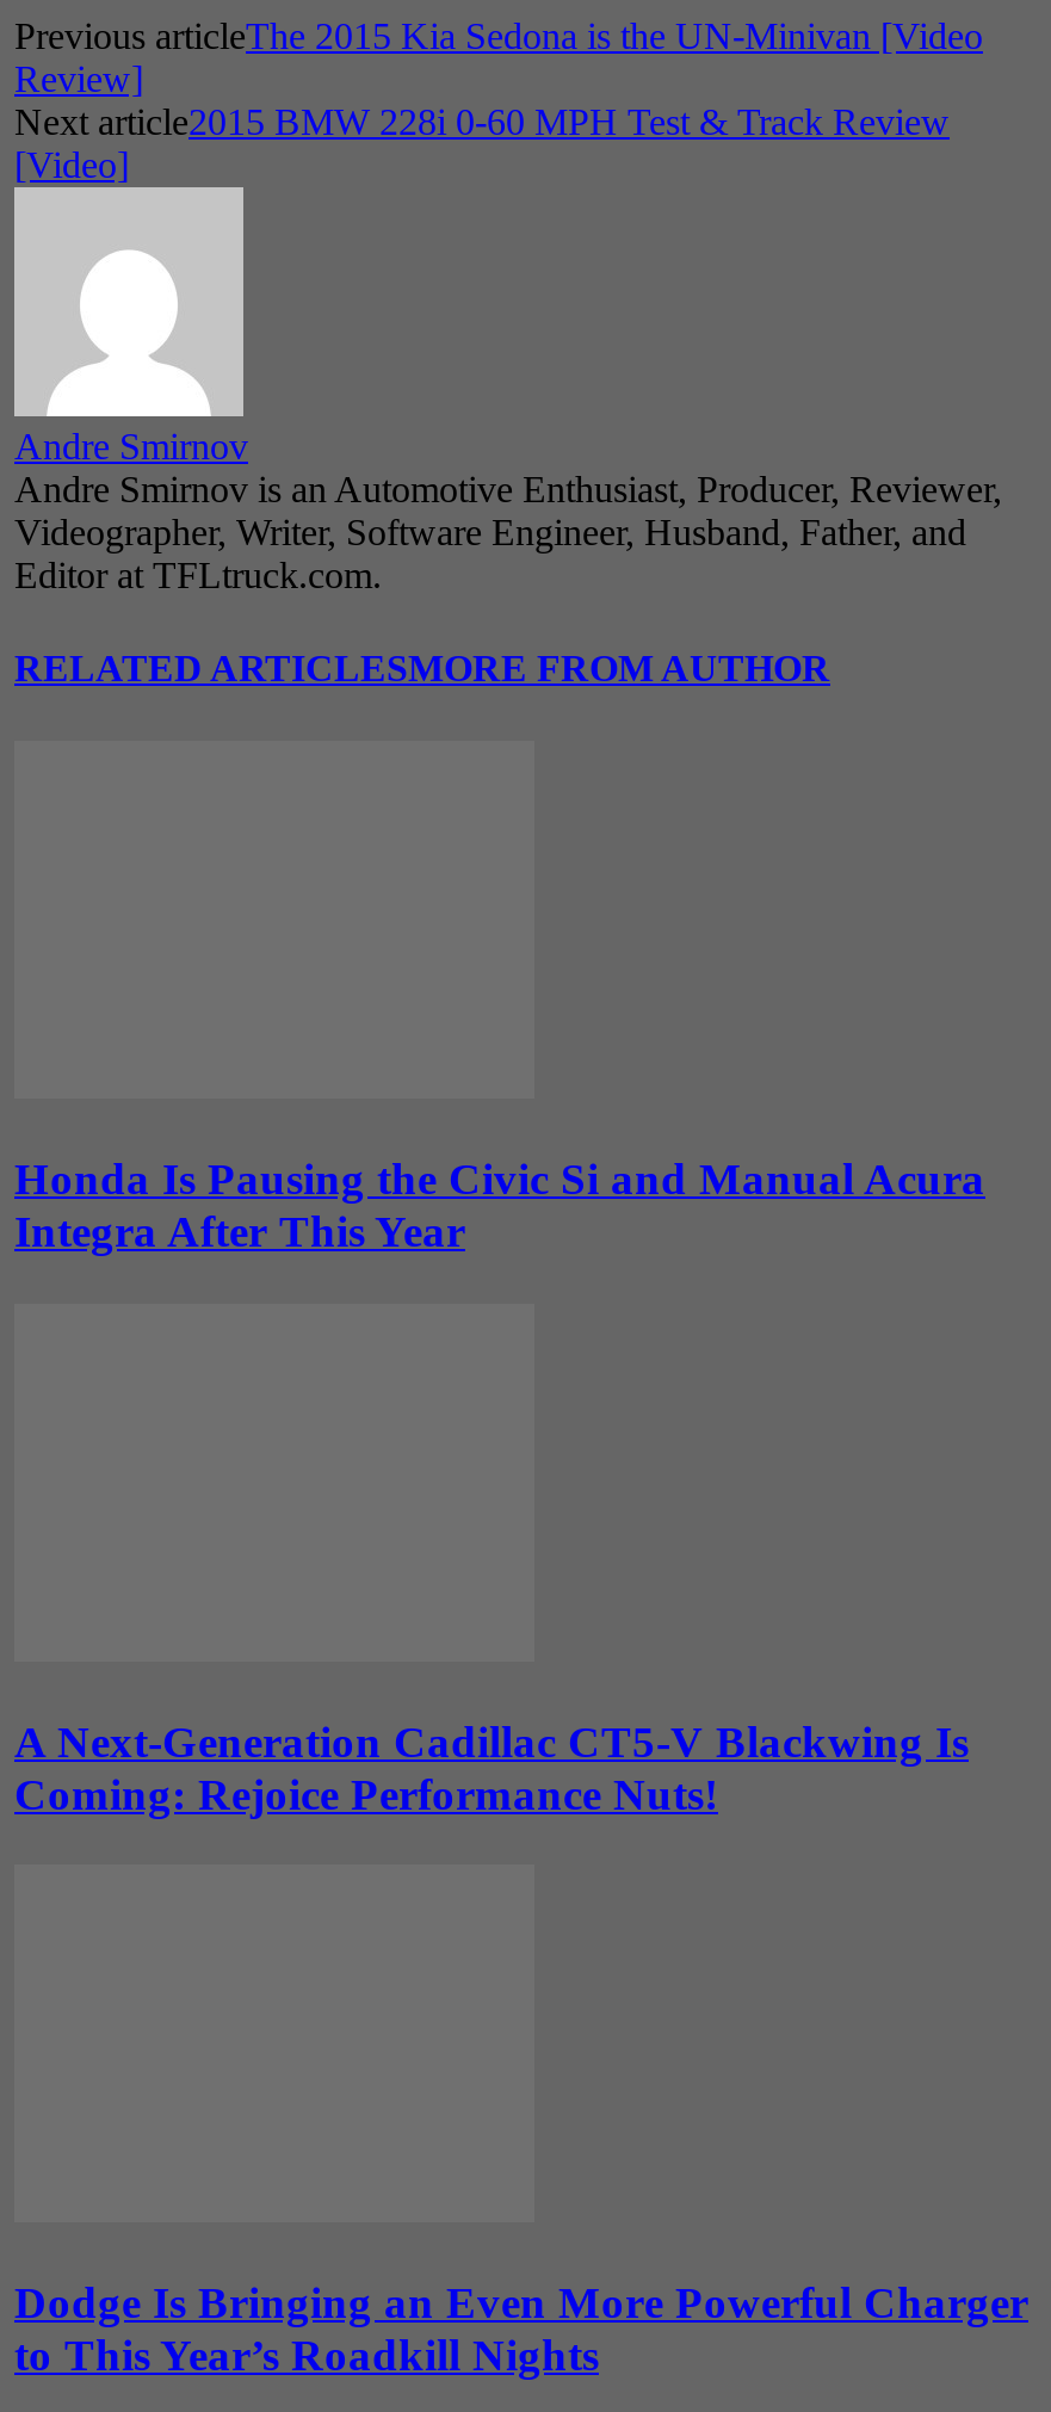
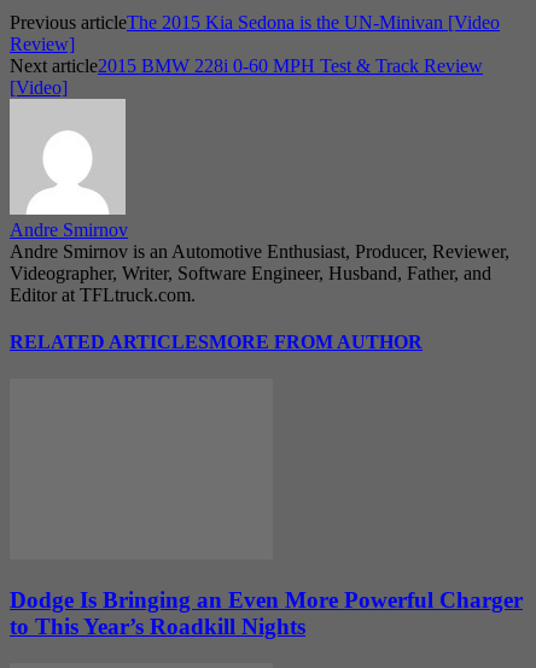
[14,1154,985,1256] Honda Is Pausing the Civic Si and Manual Acura | Integra After This Year -> none
[14,1715,969,1818] A Next-Generation Cadillac CT5-V Blackwing Is | Coming: Rejoice Performance Nuts! -> none

